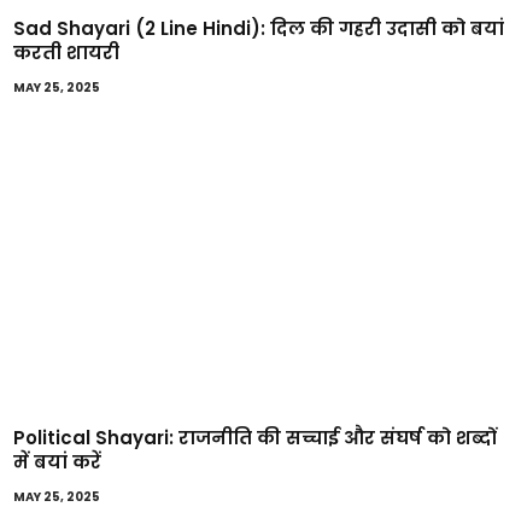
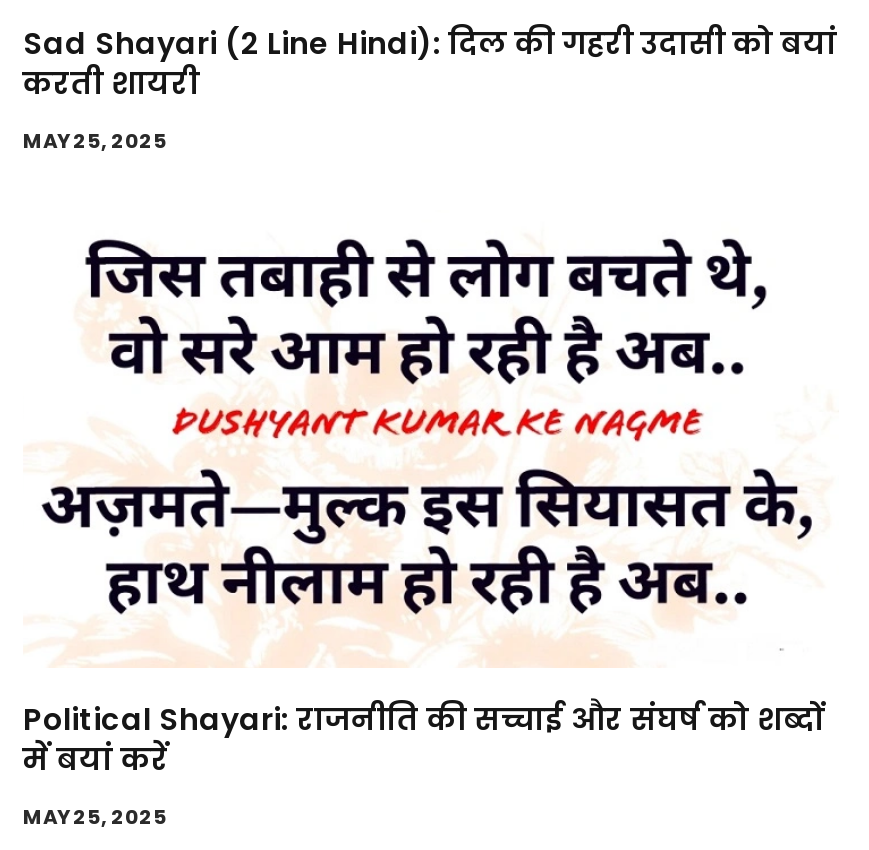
none -> [41,236,815,668] [image]

